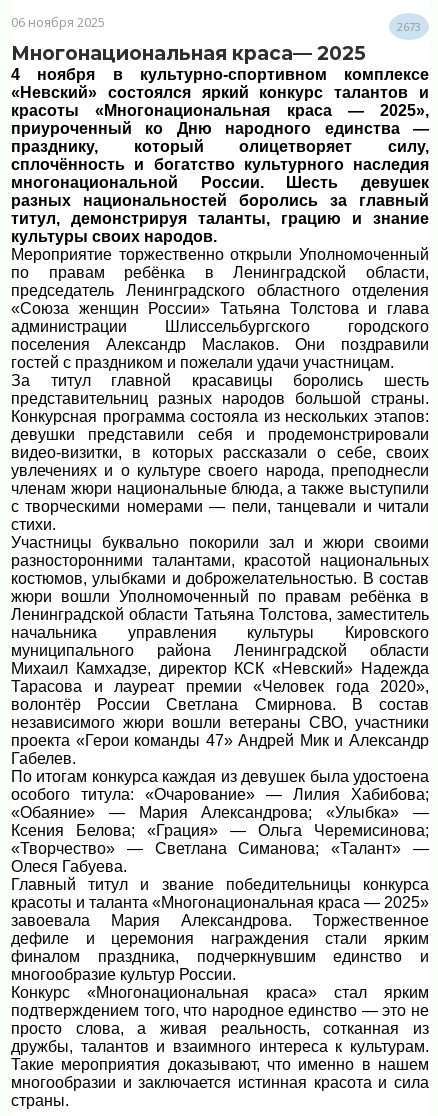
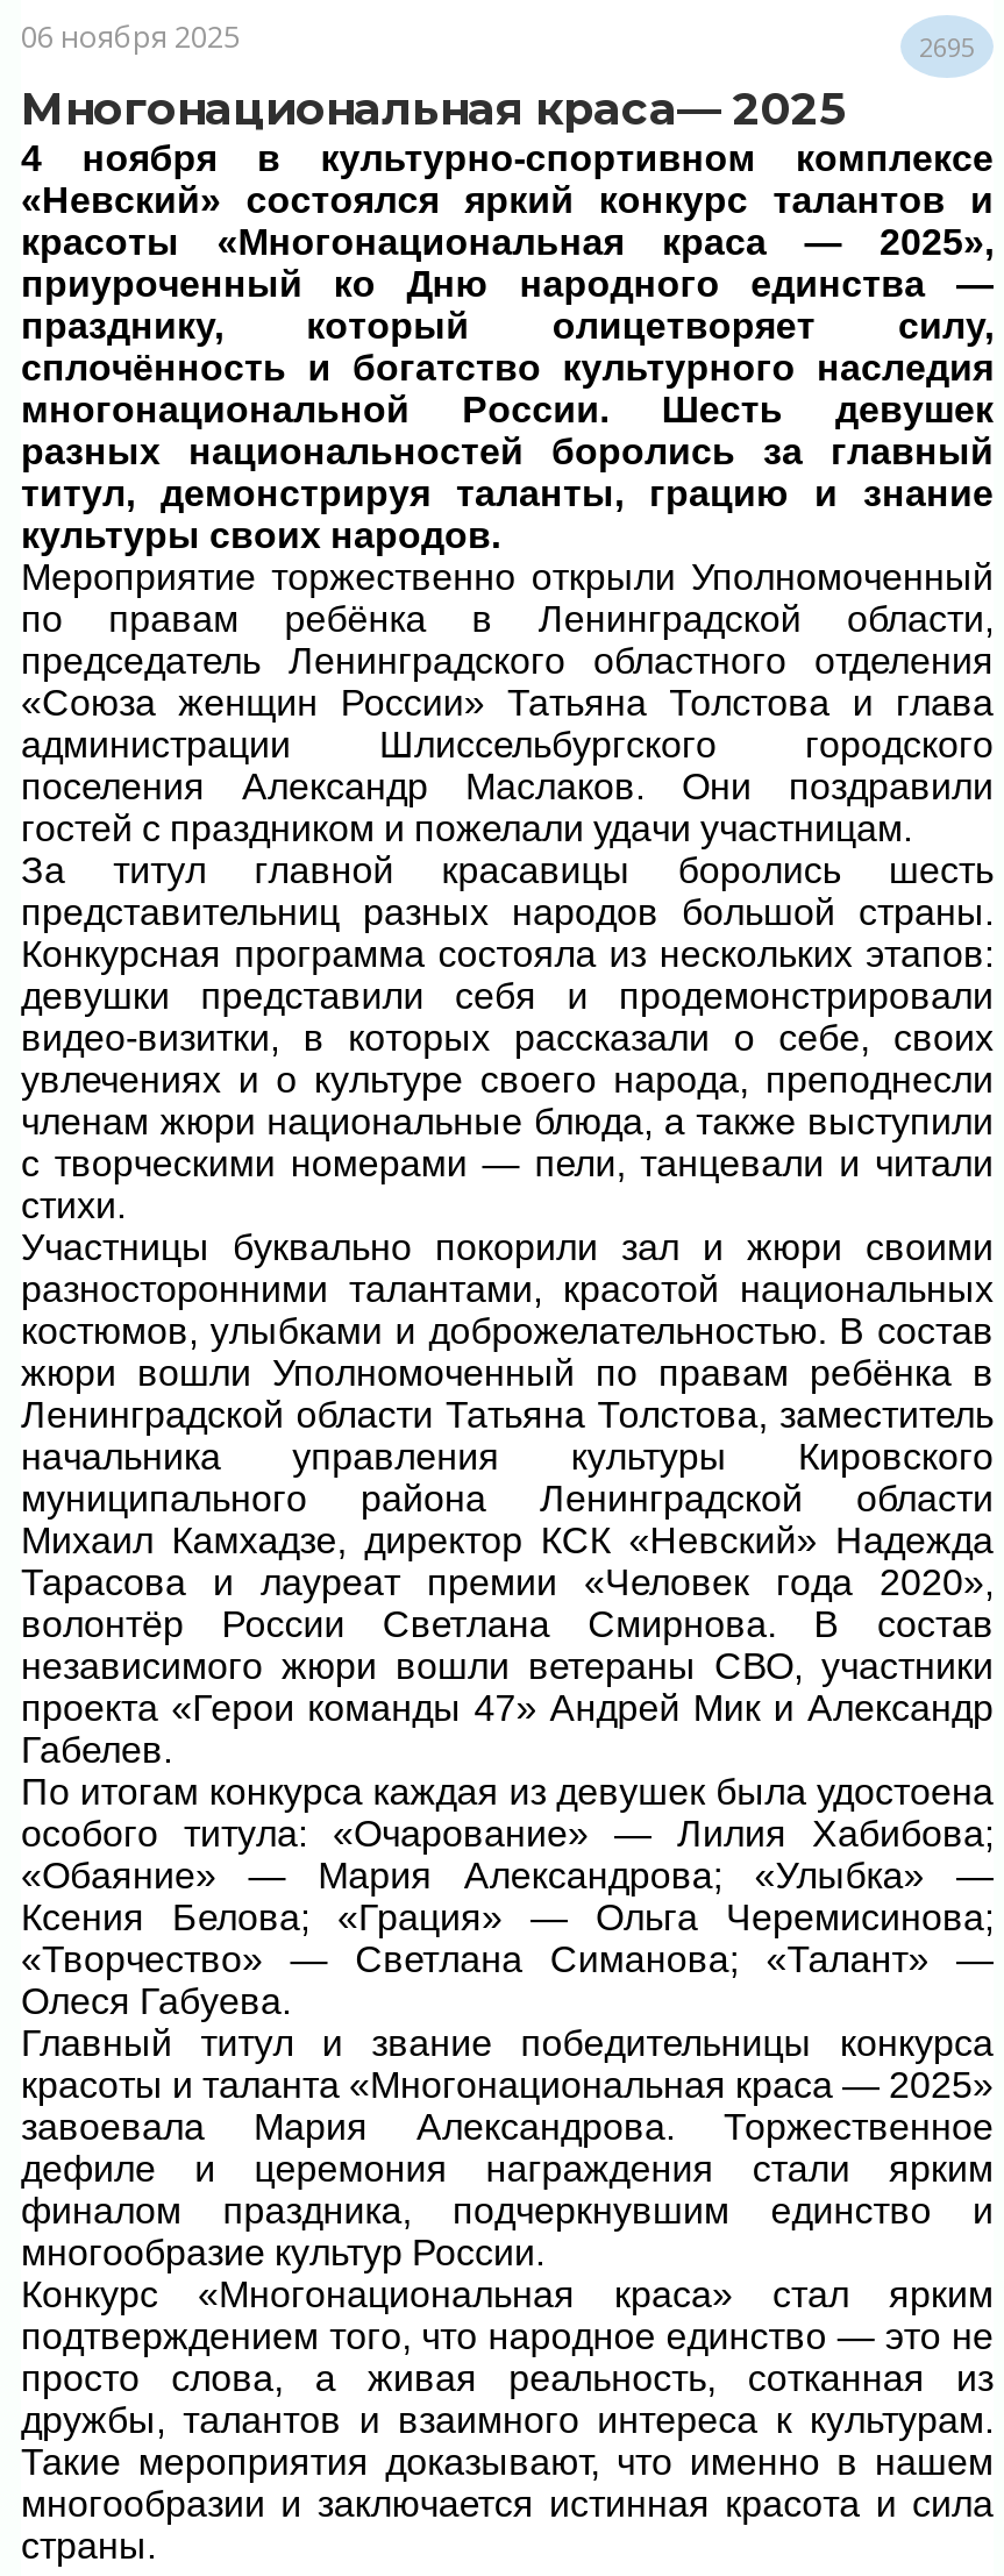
[397,19,421,34] 2673 -> [919,29,975,64] 2695

